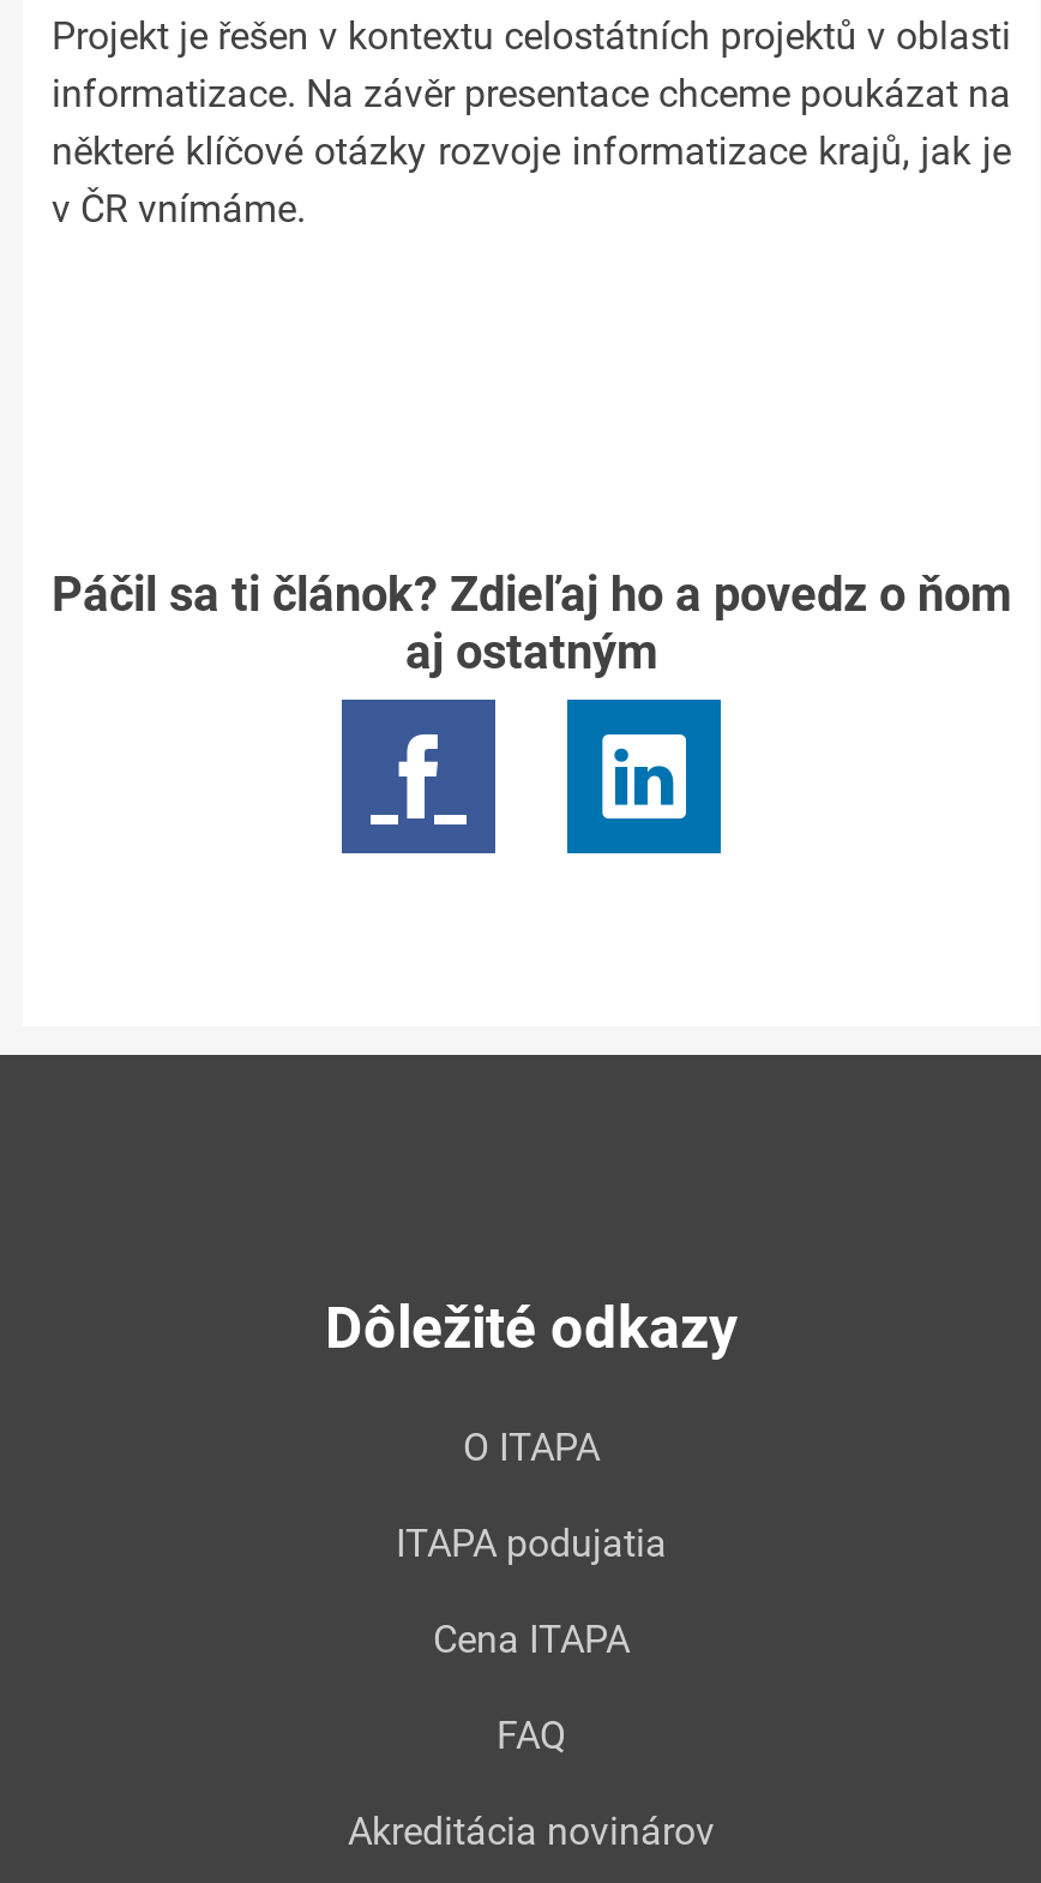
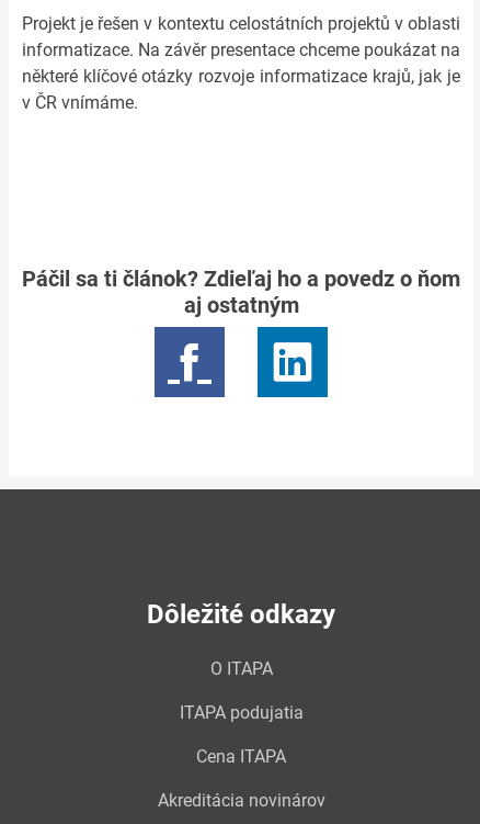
[497,1713,566,1758] FAQ -> none

